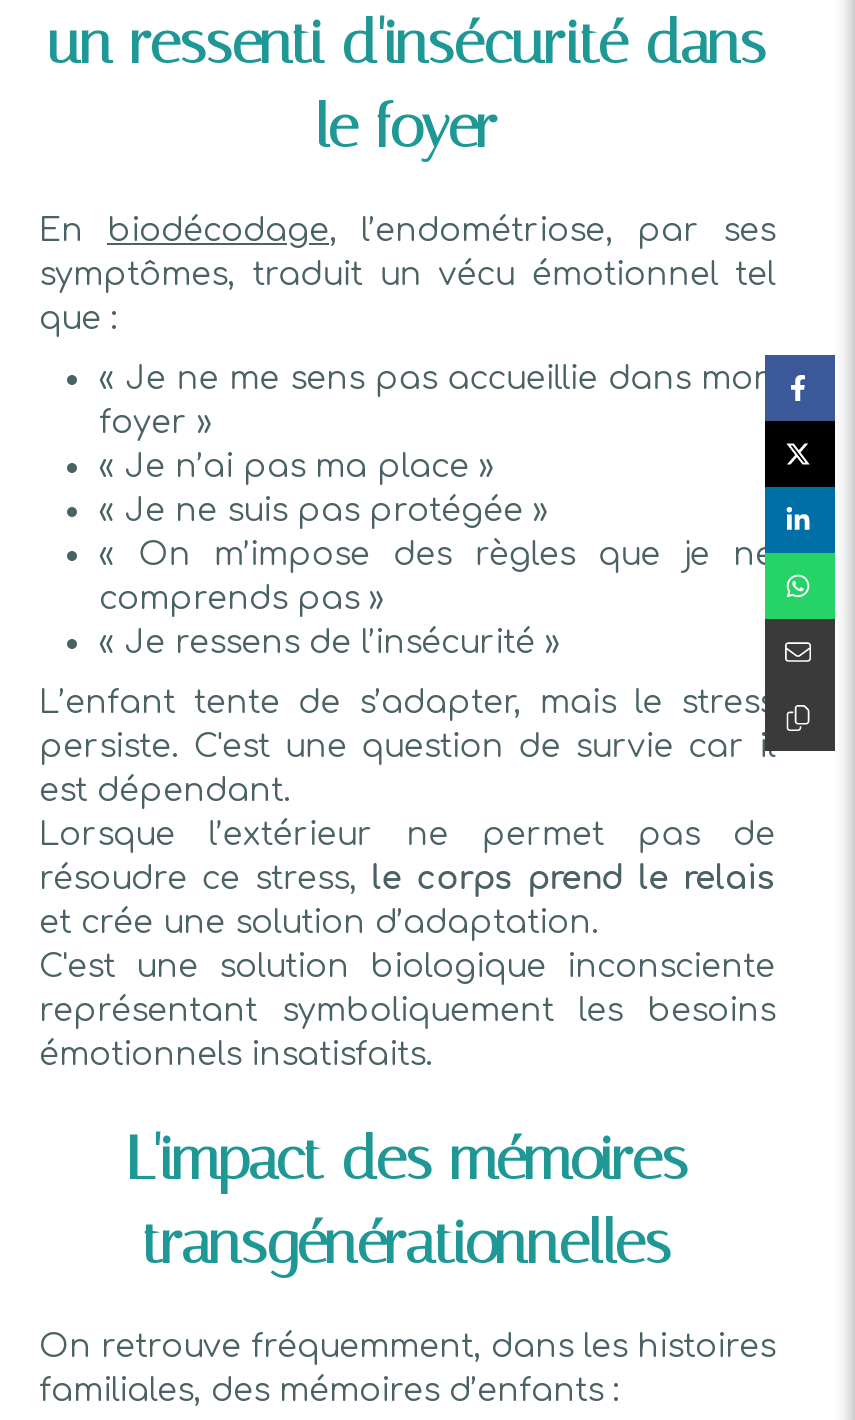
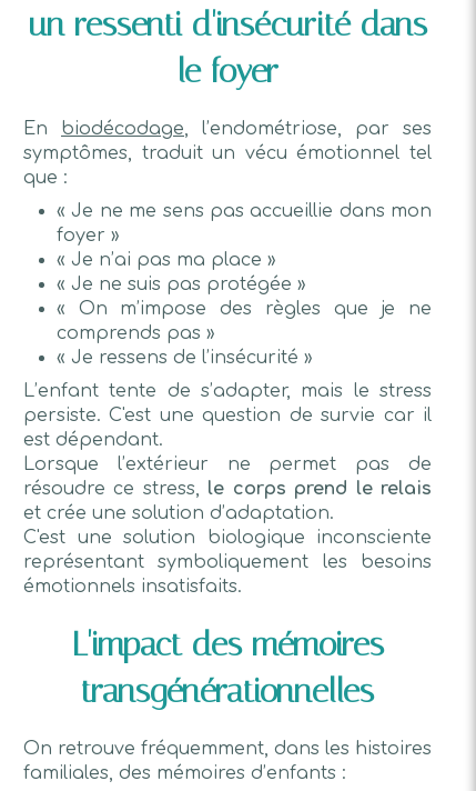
[763,352,837,754] [image] -> none

